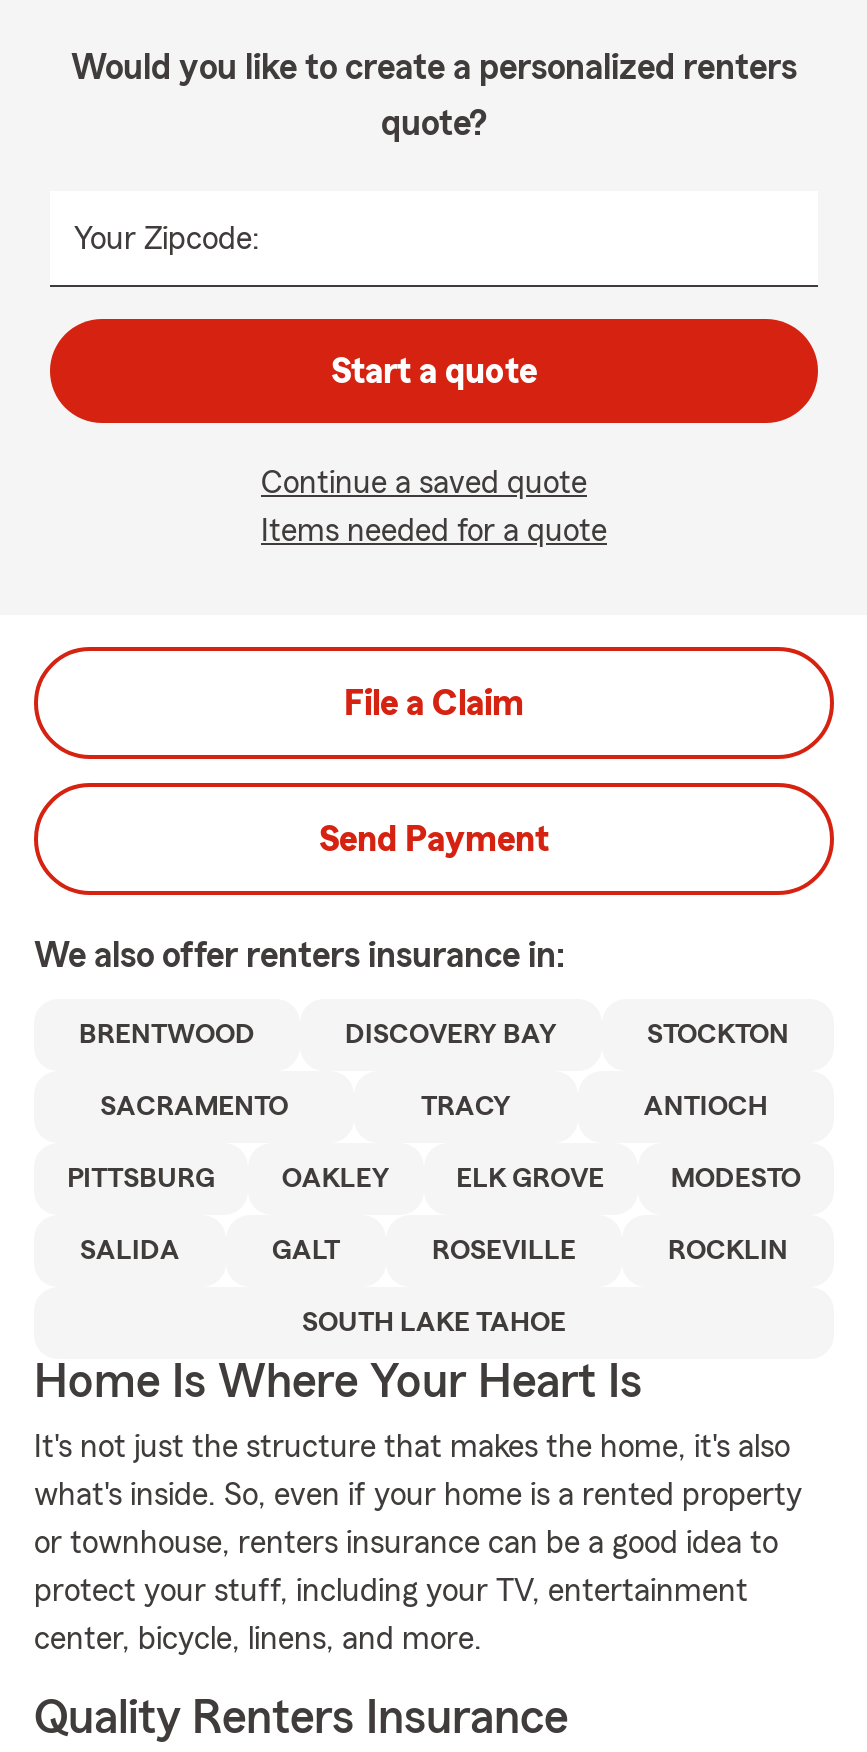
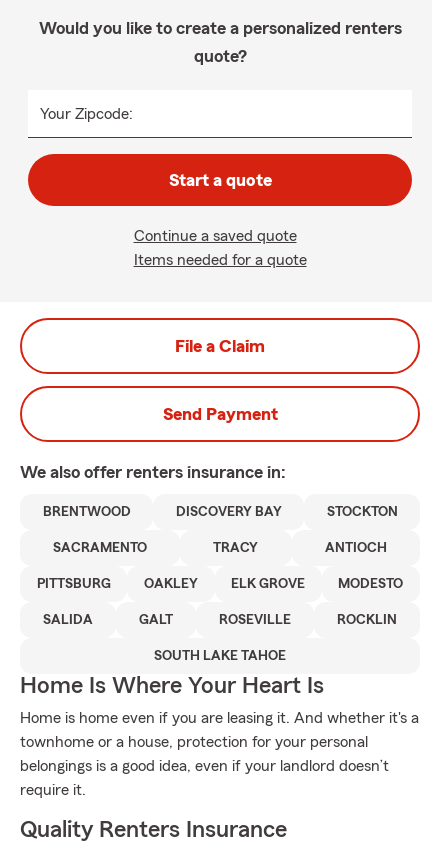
[34,1431,802,1655] It's not just the structure that makes the home, it's also | what's inside. So, even if your home is a rented property | or townhouse, renters insurance can be a good idea to | protect your stuff, including your TV, entertainment | center, bicycle, linens, and more. -> [20,710,419,798] Home is home even if you are leasing it. And whether it's a | townhome or a house, protection for your personal | belongings is a good idea, even if your landlord doesn’t | require it.

